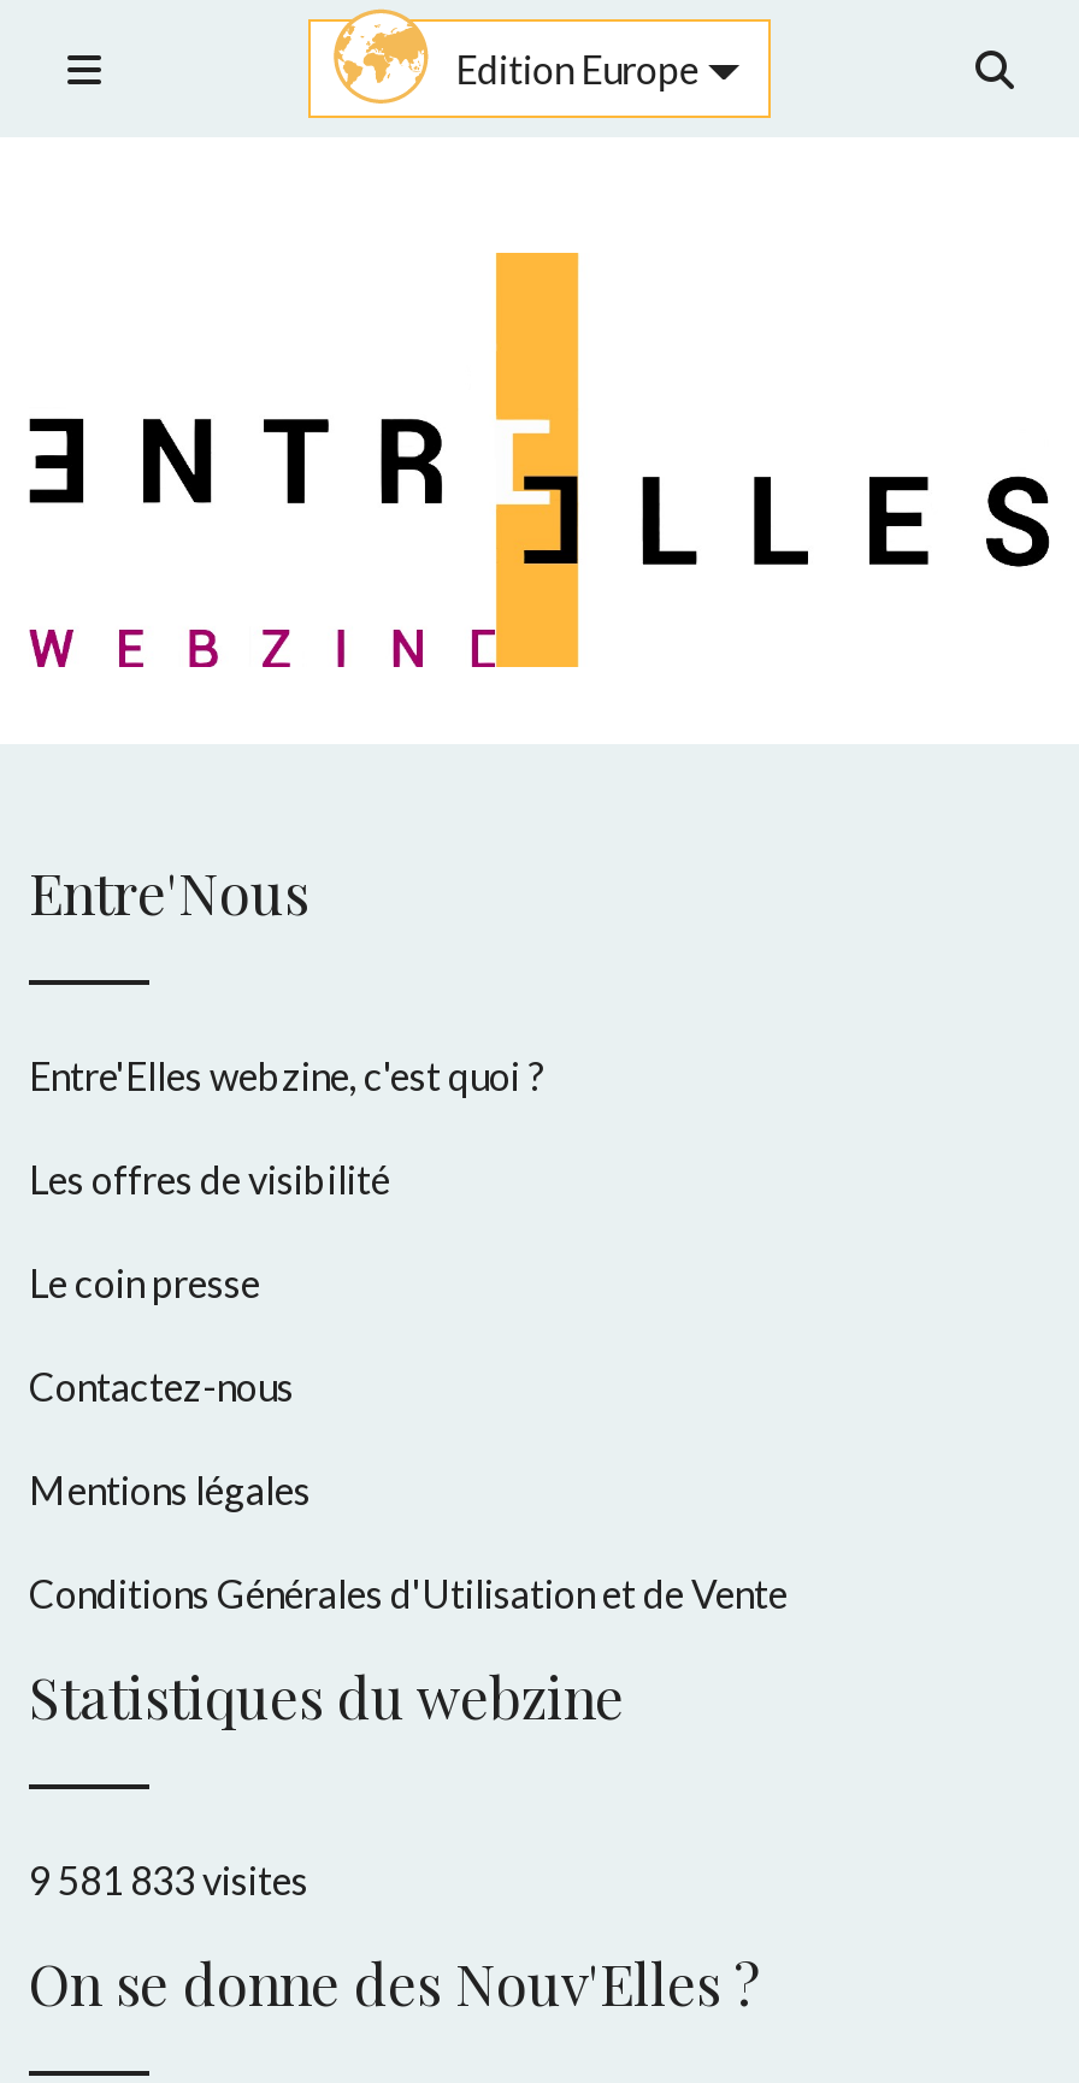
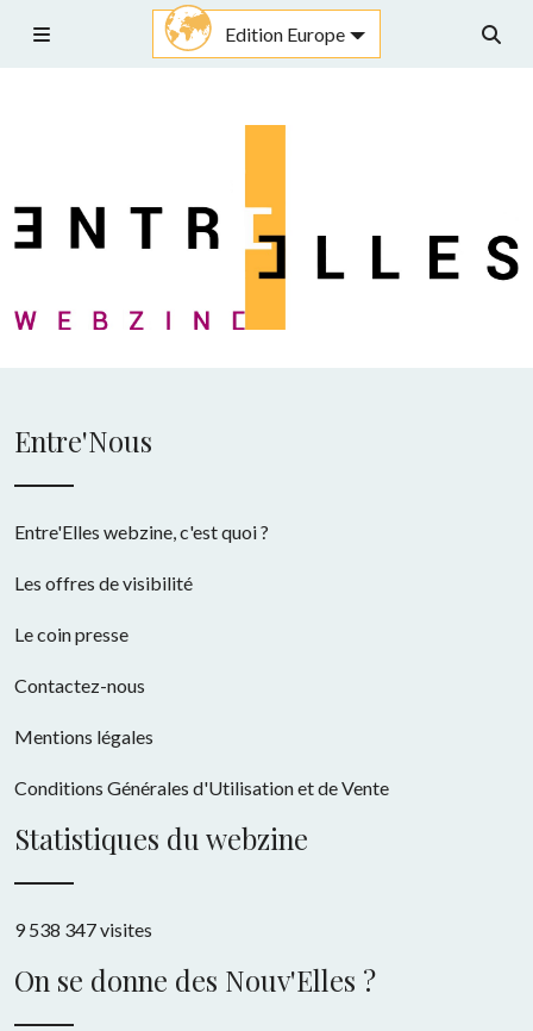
[29,1856,308,1902] 9 581 833 visites -> [14,918,152,940] 9 538 347 visites

